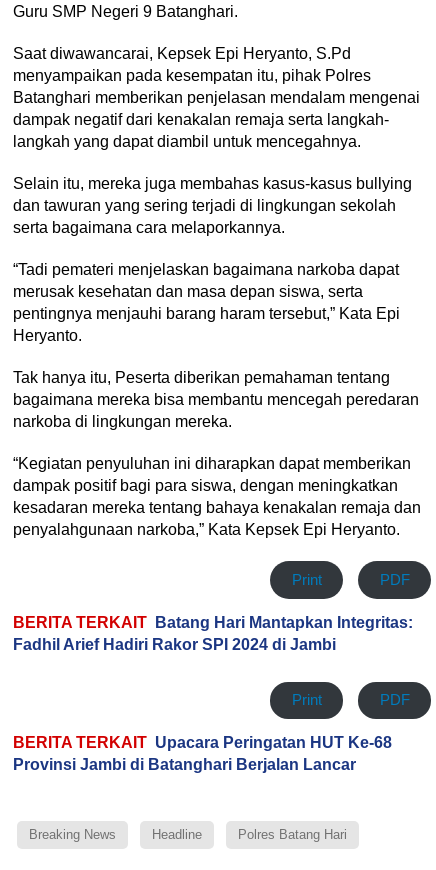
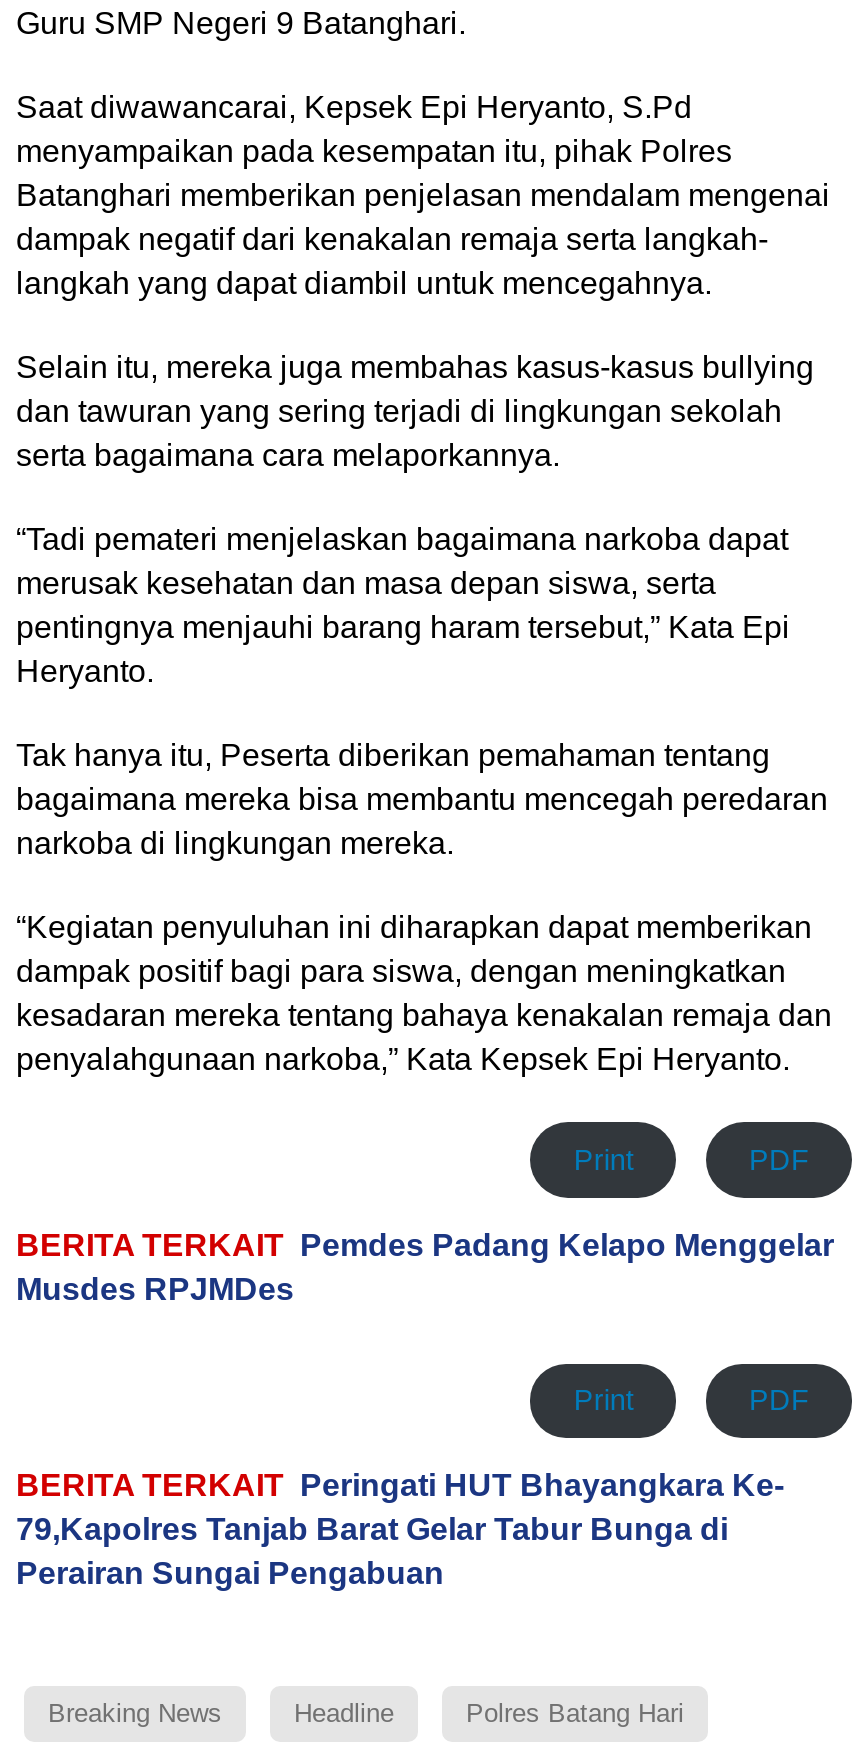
[13,613,413,652] BERITA TERKAIT Batang Hari Mantapkan Integritas: | Fadhil Arief Hadiri Rakor SPI 2024 di Jambi -> [16,1227,834,1305] BERITA TERKAIT Pemdes Padang Kelapo Menggelar | Musdes RPJMDes
[13,734,392,773] BERITA TERKAIT Upacara Peringatan HUT Ke-68 | Provinsi Jambi di Batanghari Berjalan Lancar -> [16,1468,784,1590] BERITA TERKAIT Peringati HUT Bhayangkara Ke- | 79,Kapolres Tanjab Barat Gelar Tabur Bunga di | Perairan Sungai Pengabuan

